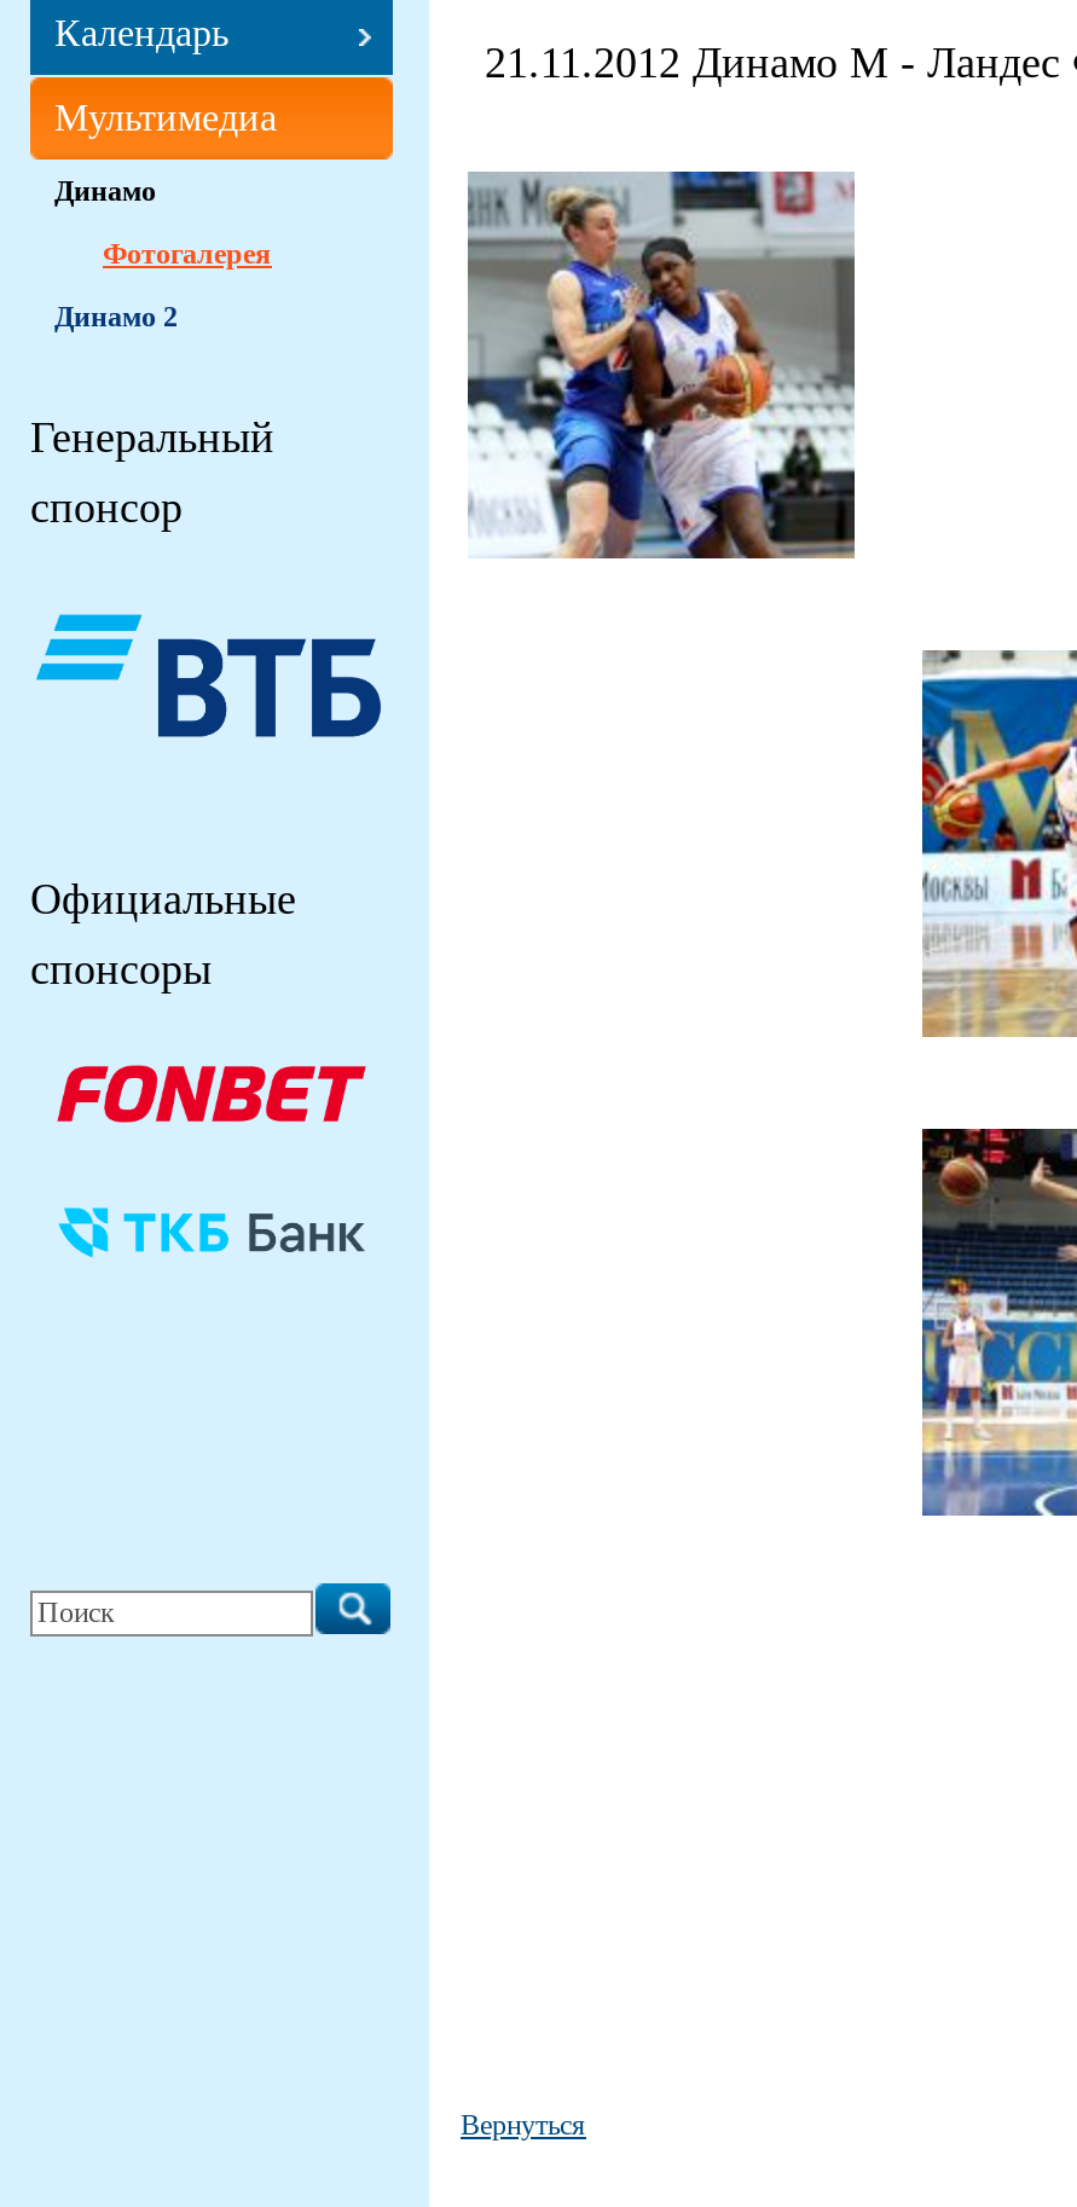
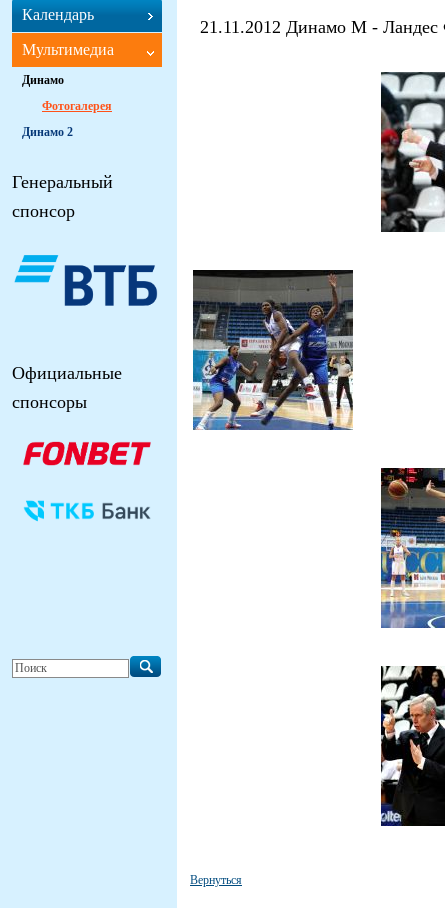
none -> [380,71,442,233] [image]
[465,169,857,561] [image] -> none
none -> [192,269,354,431] [image]
[920,648,1070,1039] [image] -> none
none -> [380,665,442,827] [image]

